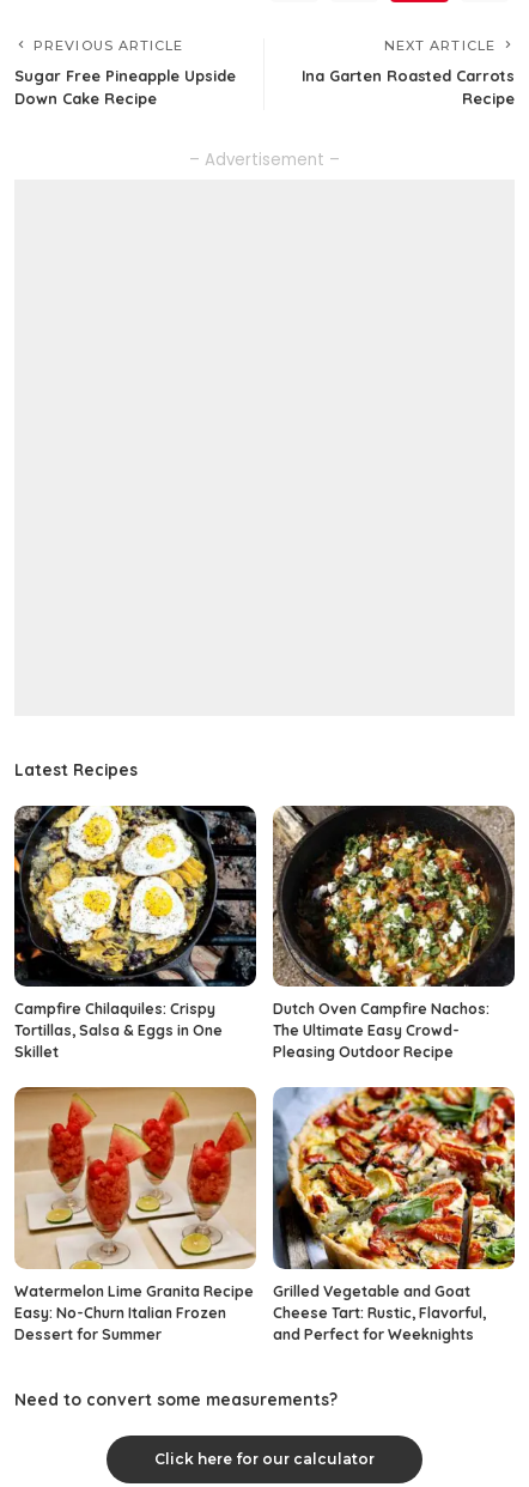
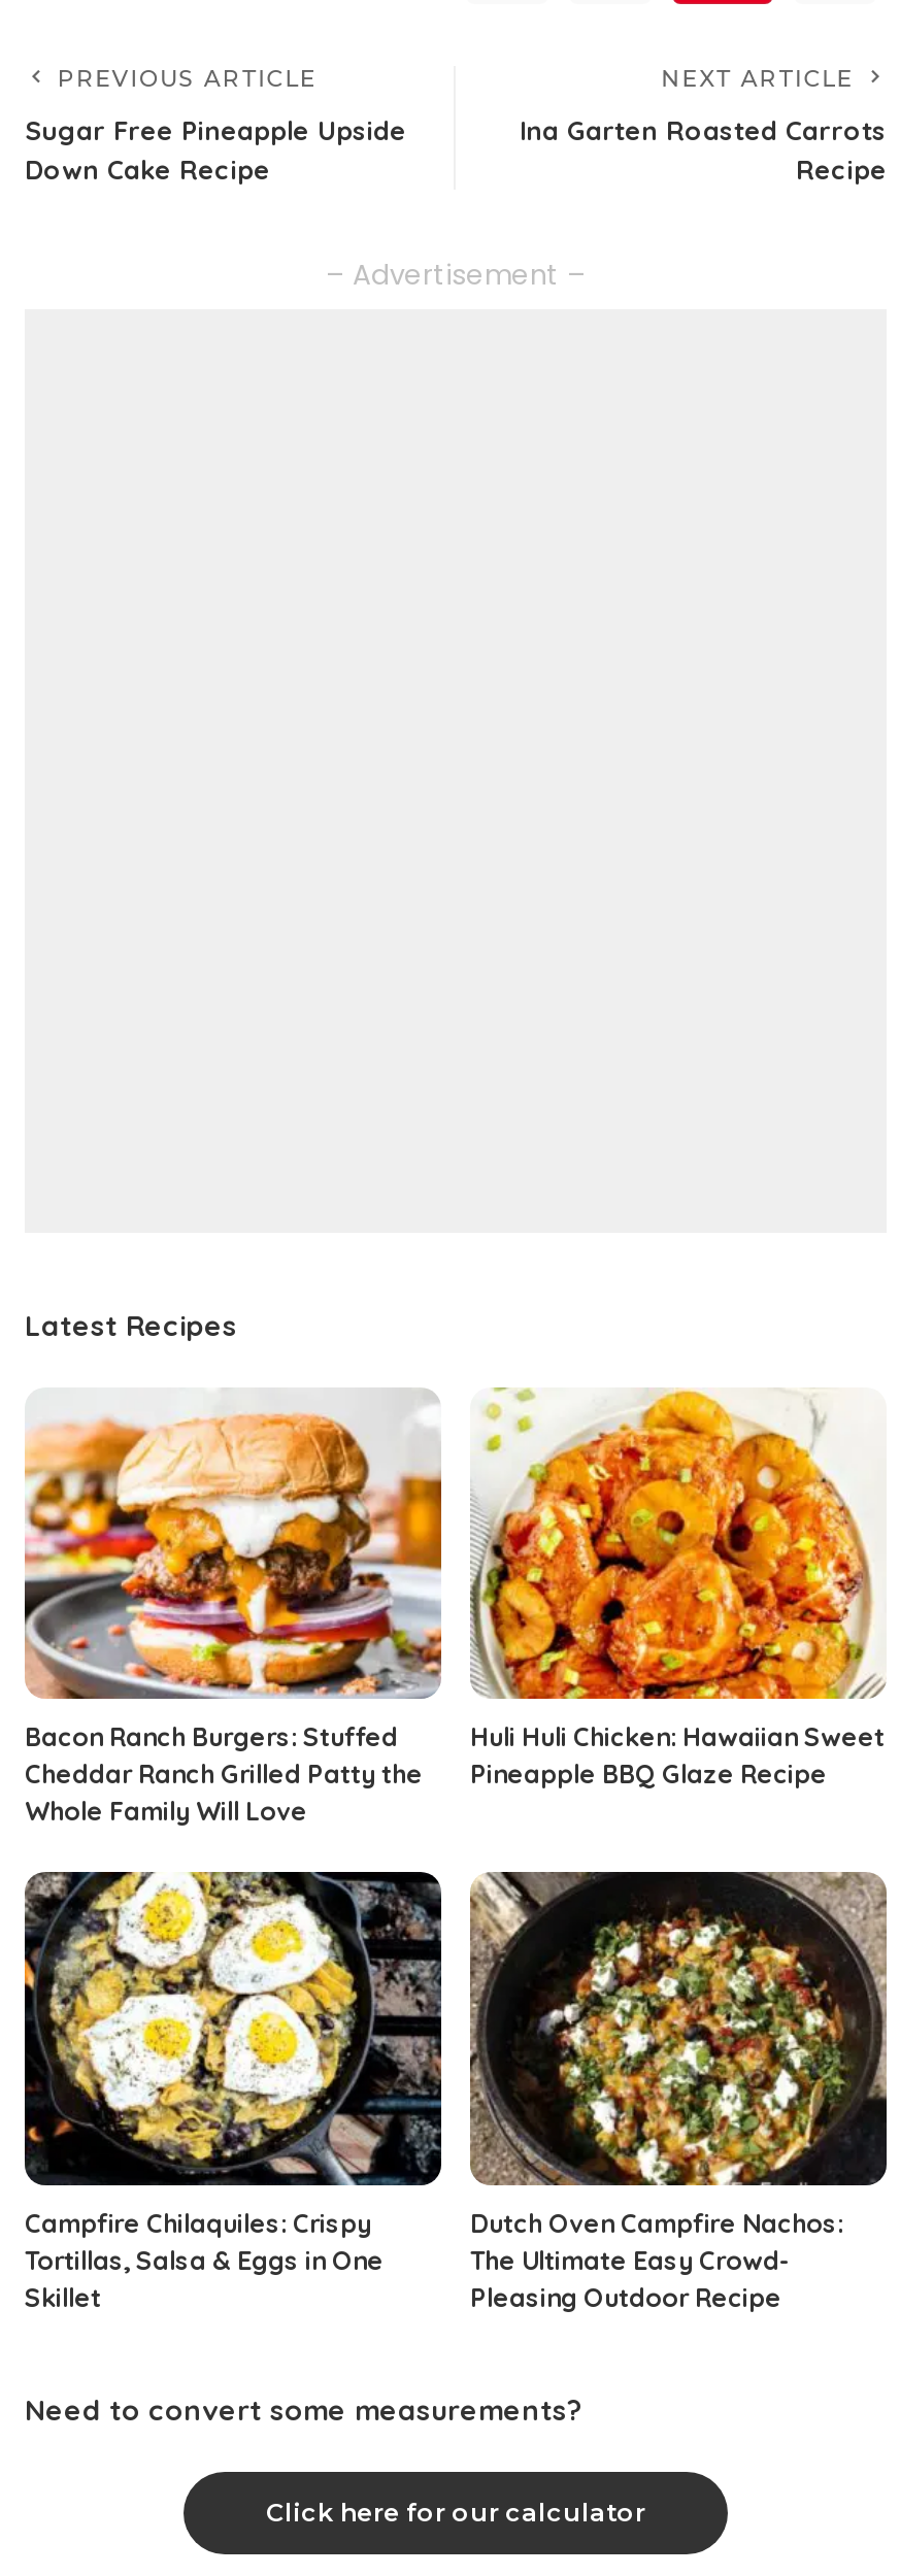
none -> [25,1410,443,1827] [image] | Bacon Ranch Burgers: Stuffed | Cheddar Ranch Grilled Patty the | Whole Family Will Love
none -> [470,1387,885,1790] [image] | Huli Huli Chicken: Hawaiian Sweet | Pineapple BBQ Glaze Recipe
moved [12,802,490,1061] -> [21,1868,843,2313]: [image] | Campfire Chilaquiles: Crispy | Tortillas, Salsa & Eggs in One | Skillet | Dutch Oven Campfire Nachos: | The Ultimate Easy Crowd- | Pleasing Outdoor Recipe
[13,1086,257,1343] [image] | Watermelon Lime Granita Recipe | Easy: No-Churn Italian Frozen | Dessert for Summer -> none
[273,1086,516,1343] [image] | Grilled Vegetable and Goat | Cheese Tart: Rustic, Flavorful, | and Perfect for Weeknights -> none

